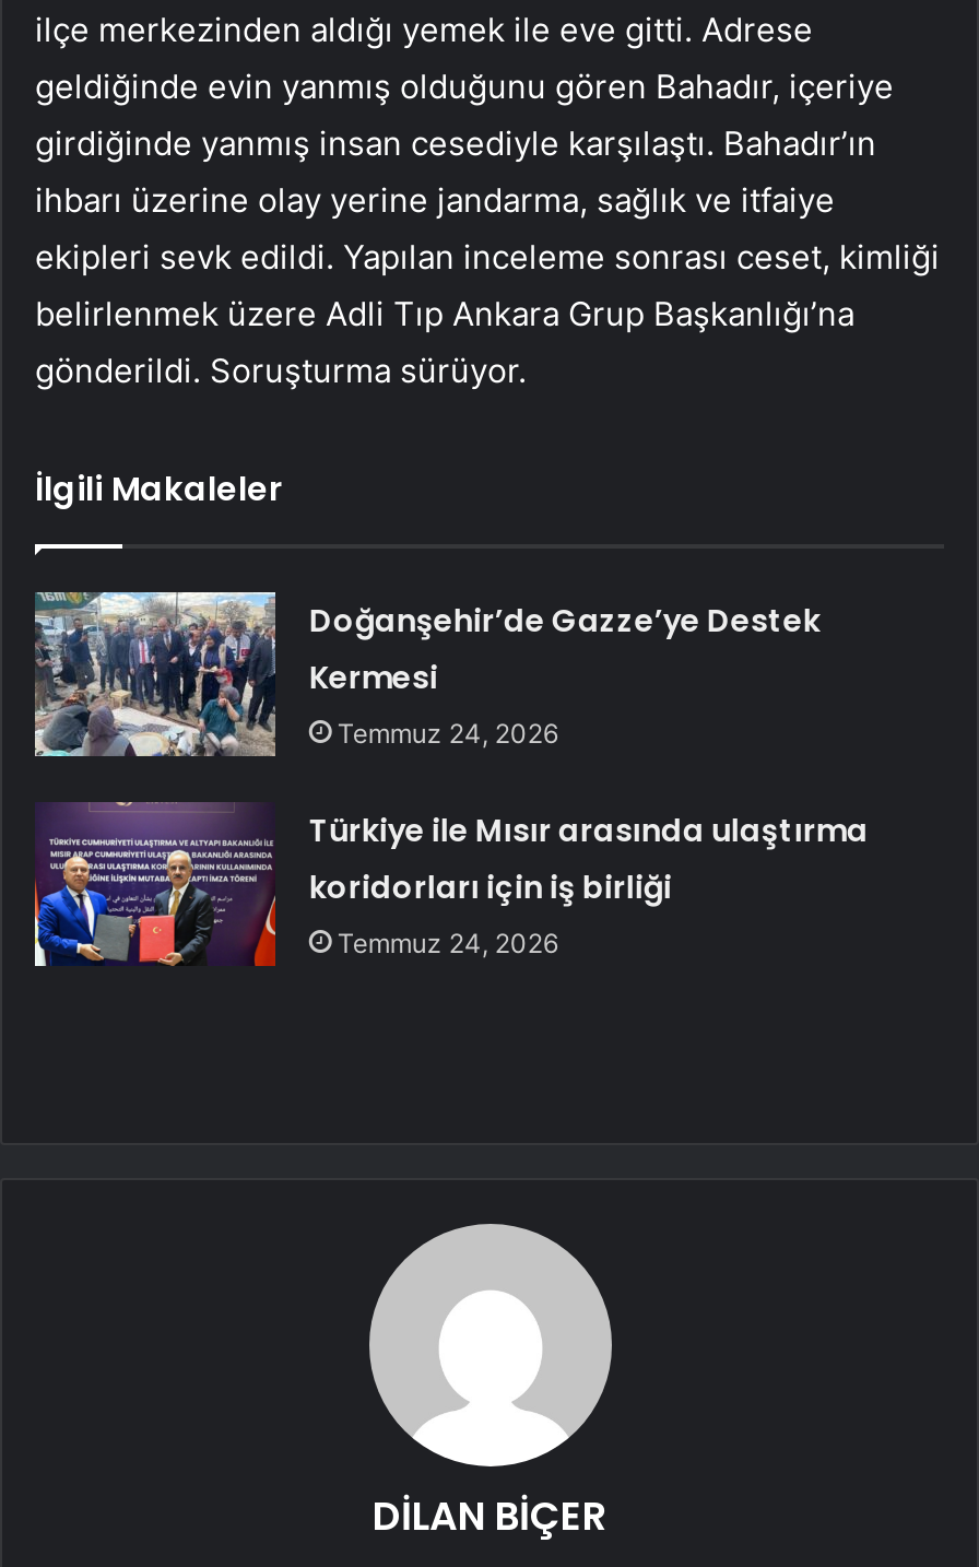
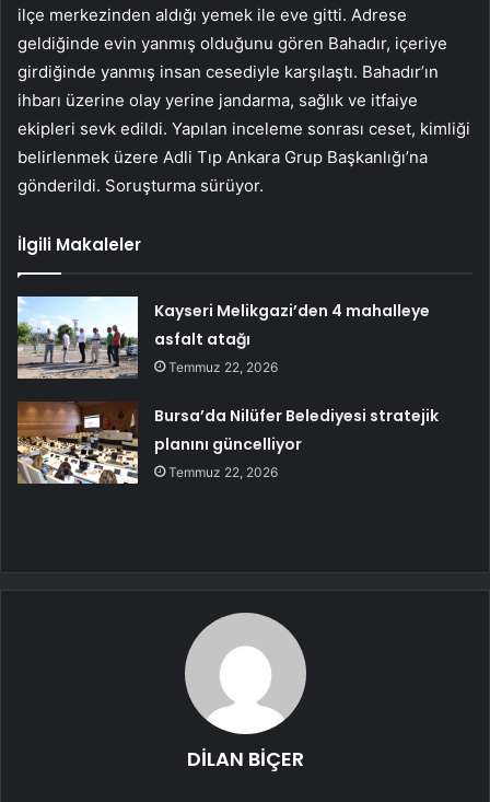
[33,590,820,758] [image] | Doğanşehir’de Gazze’ye Destek | Kermesi | Temmuz 24, 2026 -> [16,295,430,380] [image] | Kayseri Melikgazi’den 4 mahalleye | asfalt atağı | Temmuz 22, 2026
[33,800,868,968] [image] | Türkiye ile Mısır arasında ulaştırma | koridorları için iş birliği | Temmuz 24, 2026 -> [16,402,439,485] [image] | Bursa’da Nilüfer Belediyesi stratejik | planını güncelliyor | Temmuz 22, 2026

